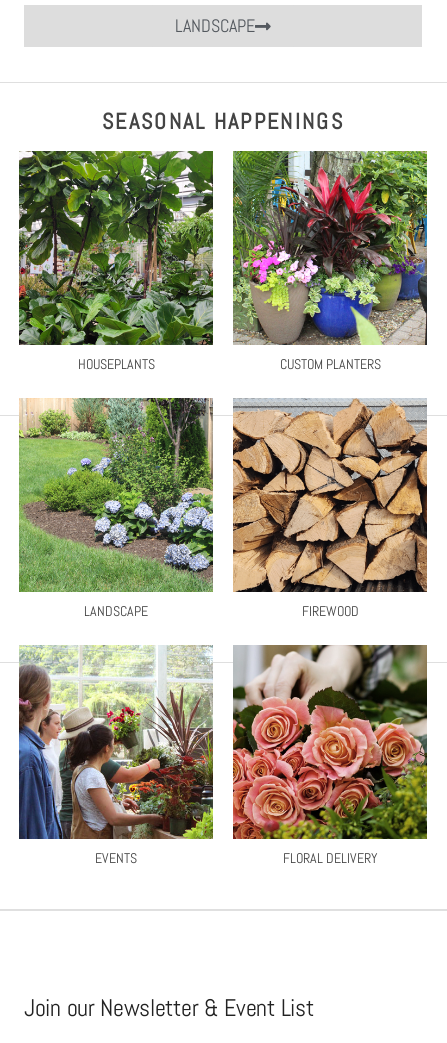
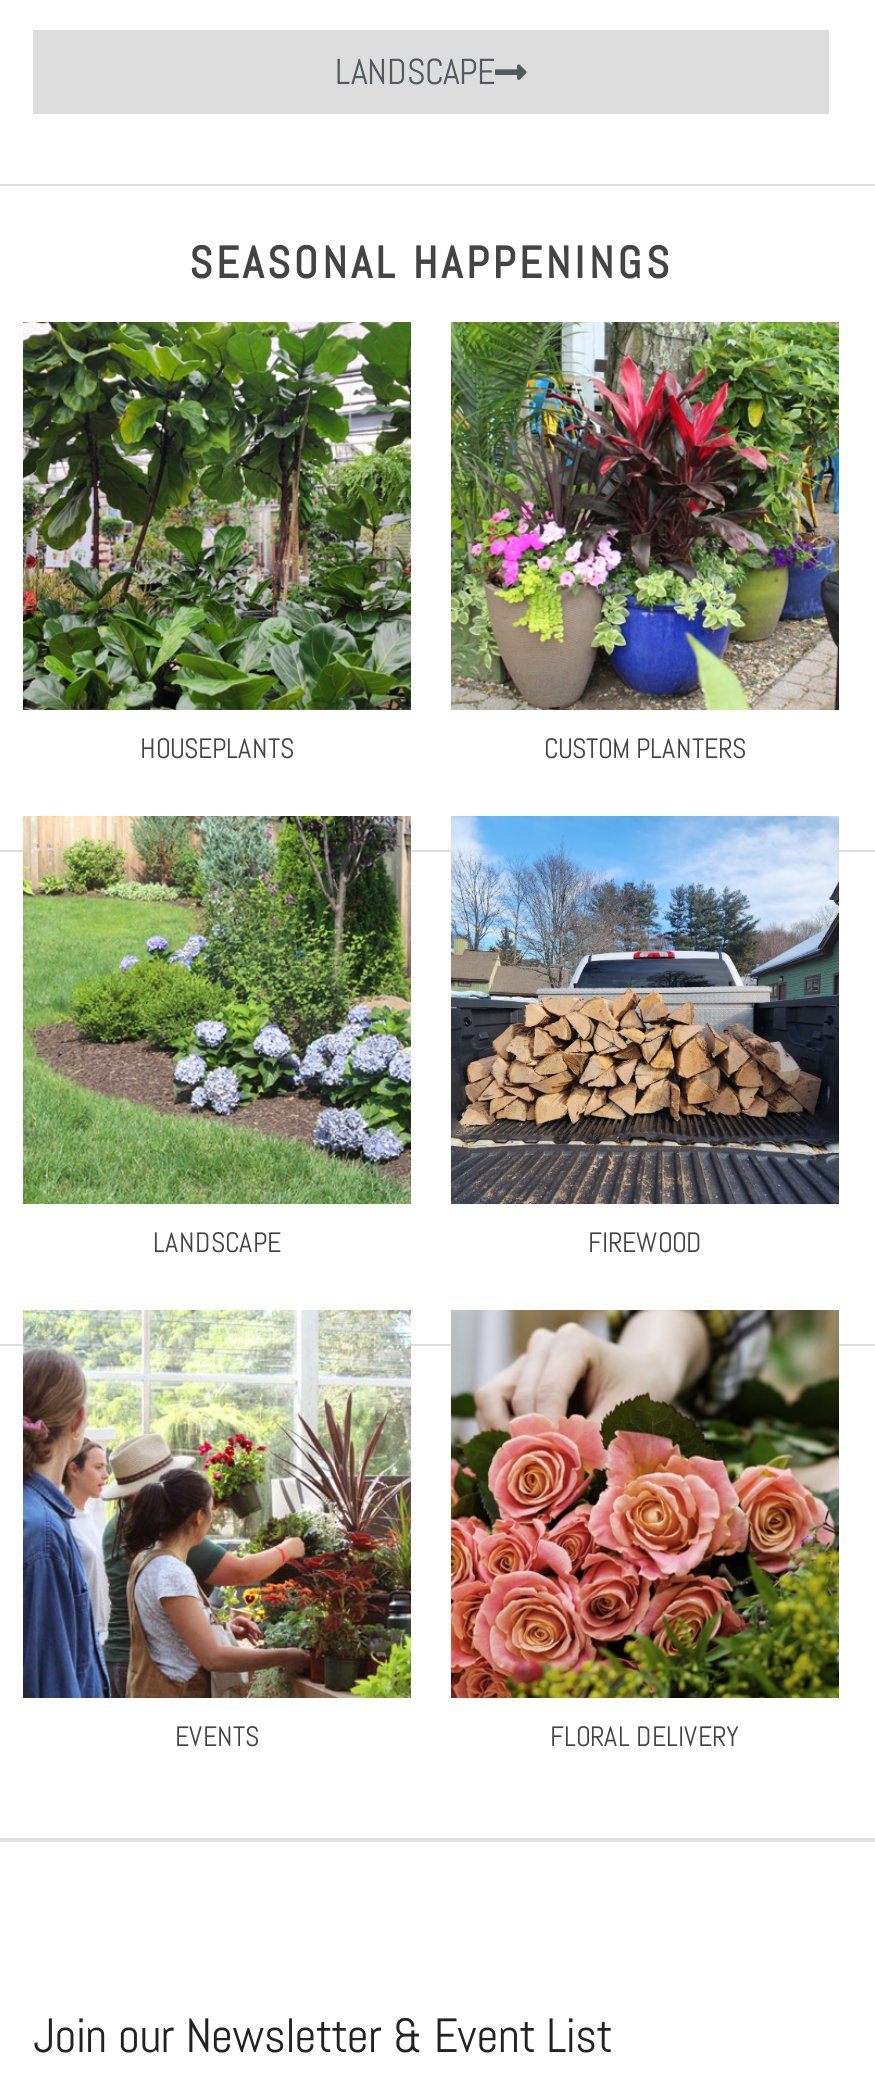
[232,398,428,593] [image] -> [449,816,841,1206] [image]

